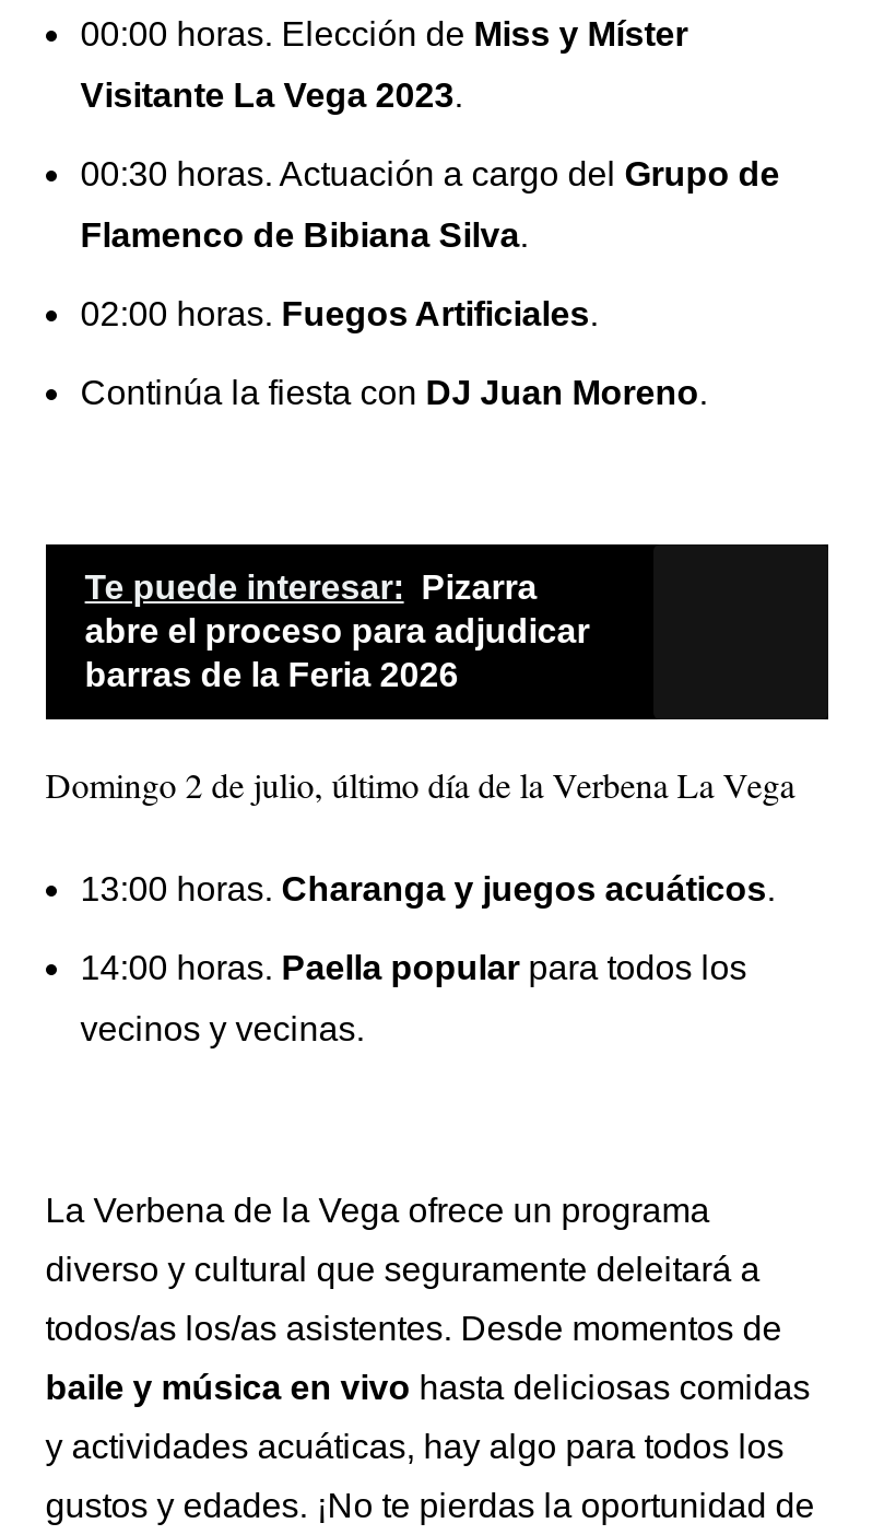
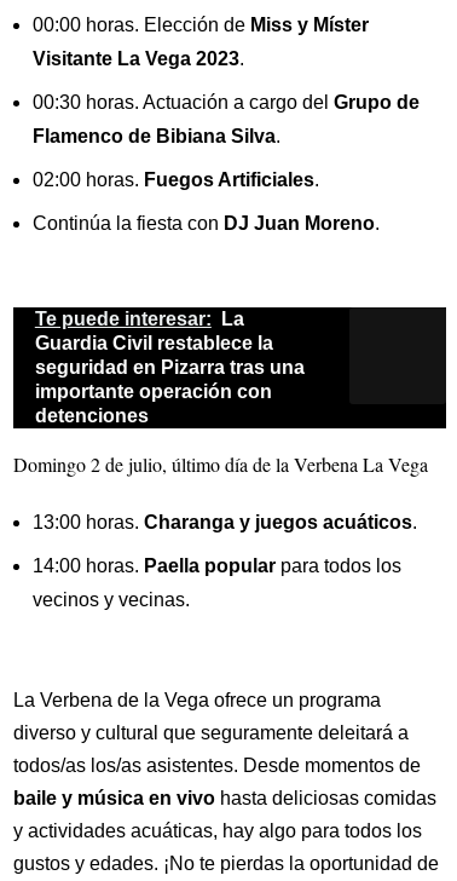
[85,569,590,694] Te puede interesar: Pizarra | abre el proceso para adjudicar | barras de la Feria 2026 -> [35,309,304,426] Te puede interesar: La | Guardia Civil restablece la | seguridad en Pizarra tras una | importante operación con | detenciones

